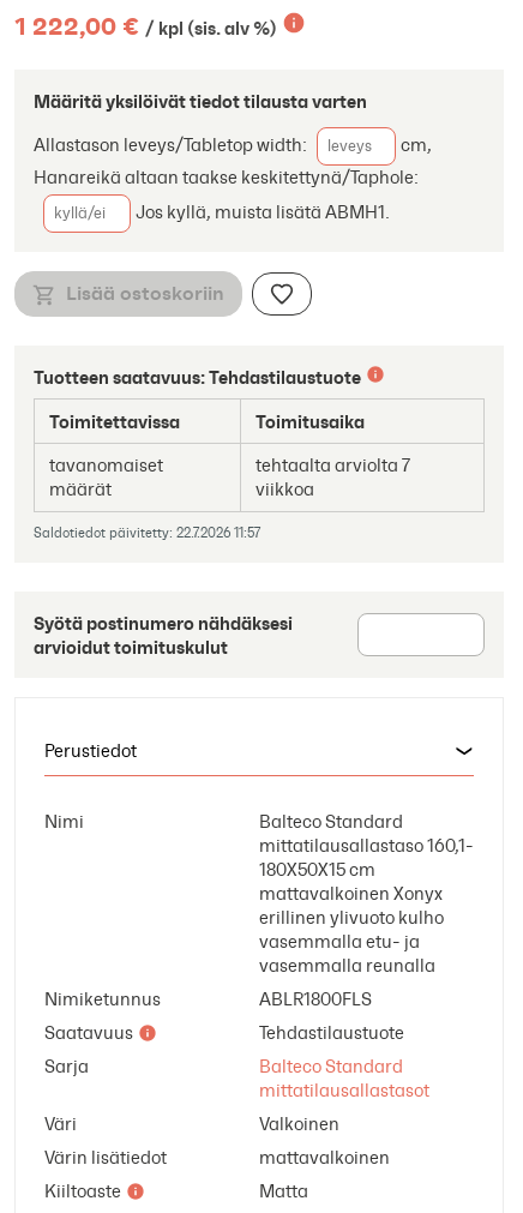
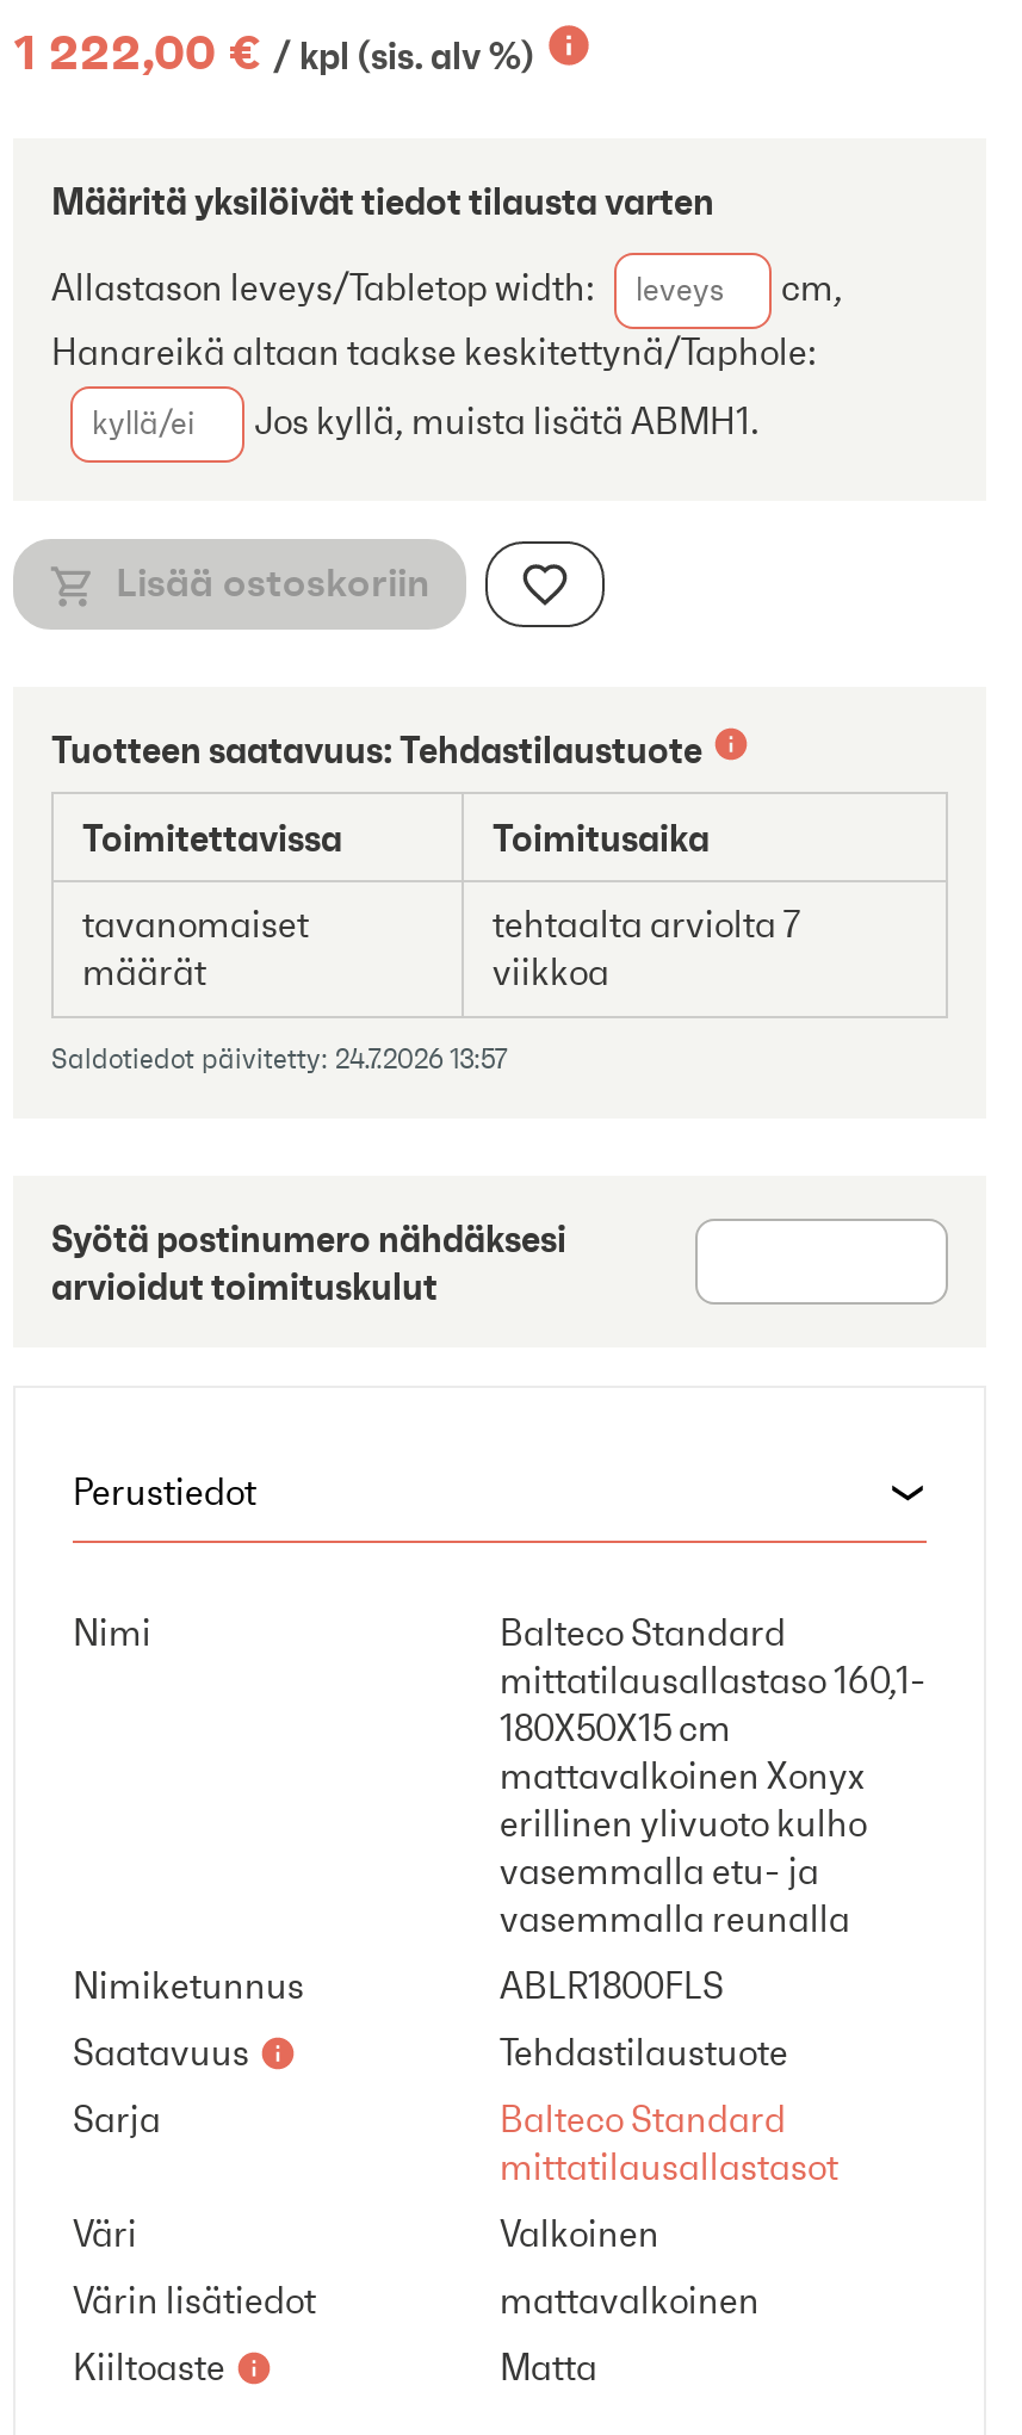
[34,524,260,541] Saldotiedot päivitetty: 22.7.2026 11:57 -> [51,1042,507,1076] Saldotiedot päivitetty: 24.7.2026 13:57

